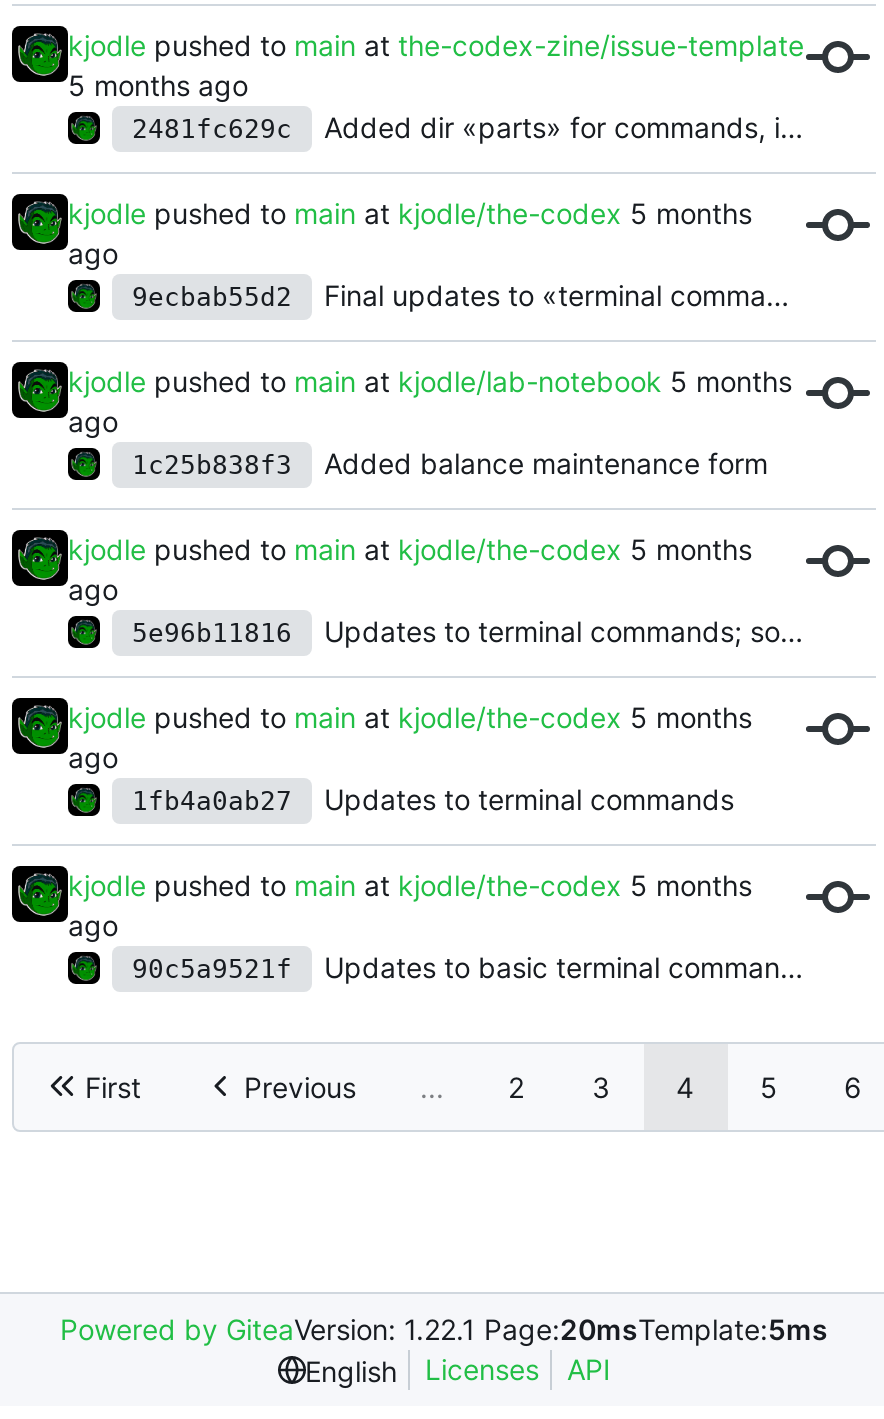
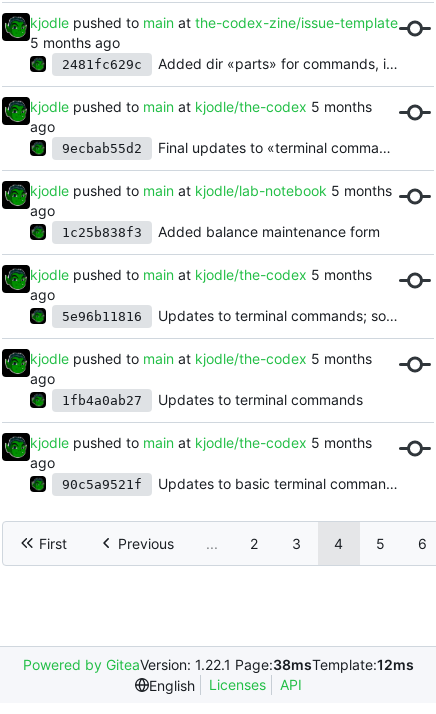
[60,1312,828,1346] Powered by GiteaVersion: 1.22.1 Page:20msTemplate:5ms -> [22,656,413,673] Powered by GiteaVersion: 1.22.1 Page:38msTemplate:12ms

